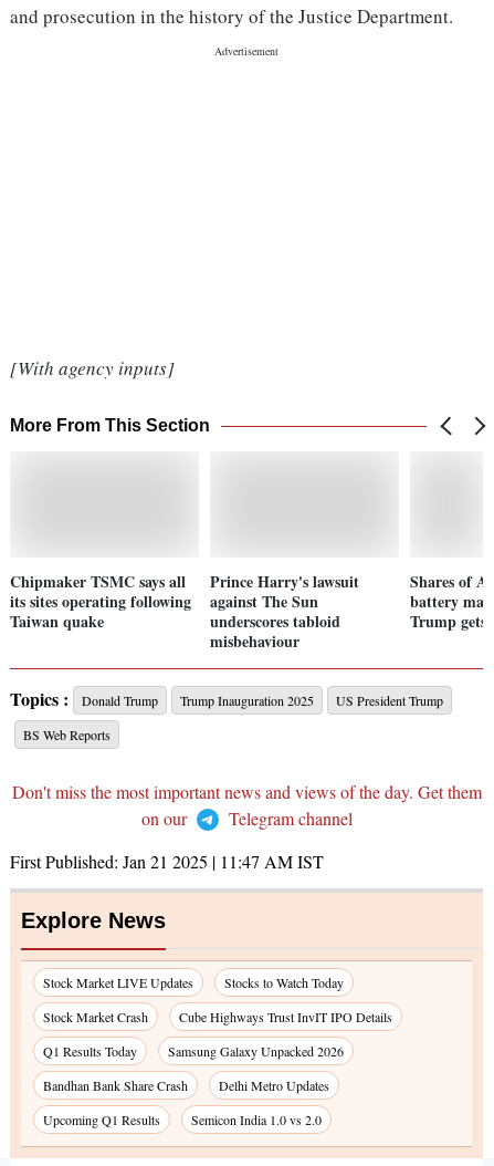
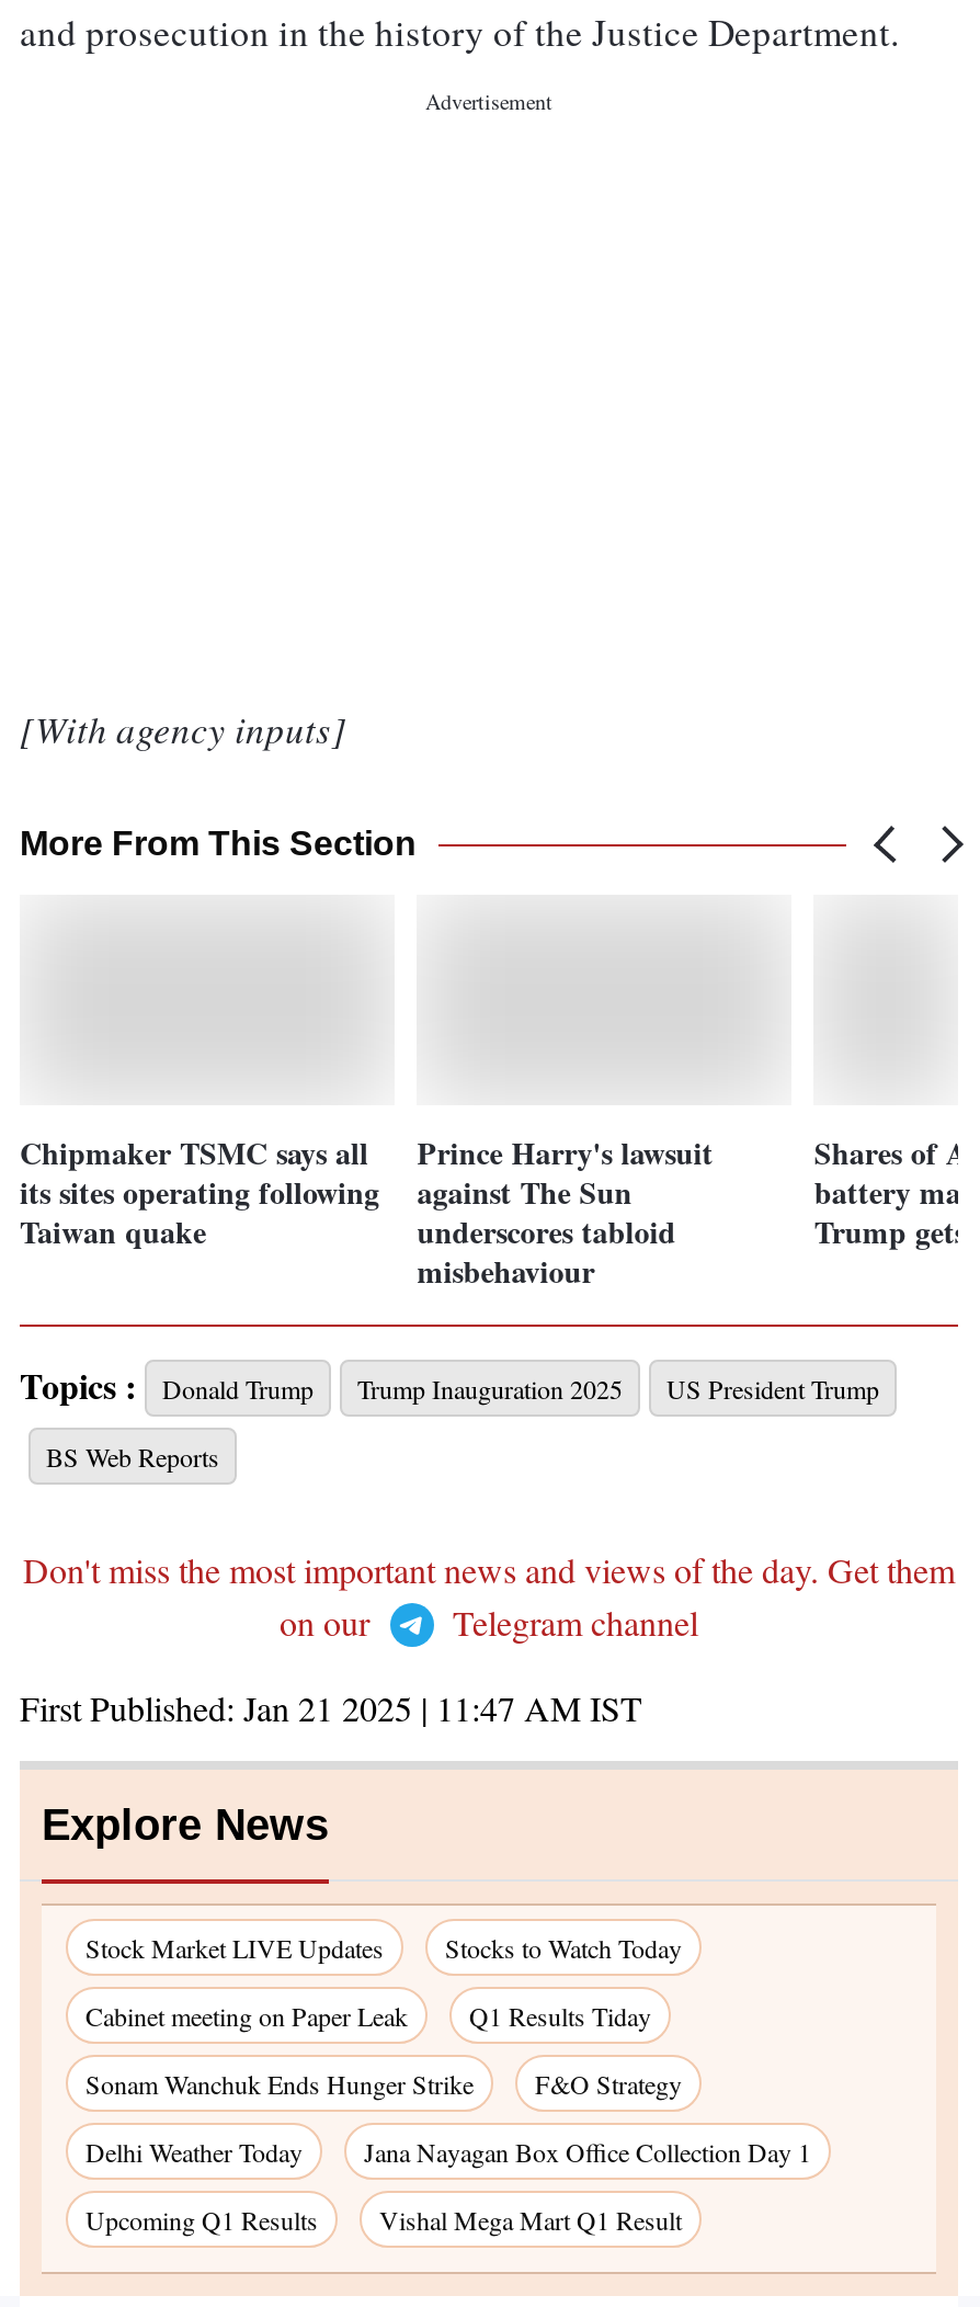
[43,1008,392,1026] Stock Market Crash | Cube Highways Trust InvIT IPO Details -> [86,1998,651,2033] Cabinet meeting on Paper Leak | Q1 Results Tiday
[43,1042,344,1060] Q1 Results Today | Samsung Galaxy Unpacked 2026 -> [86,2066,682,2101] Sonam Wanchuk Ends Hunger Strike | F&O Strategy
[43,1077,329,1094] Bandhan Bank Share Crash | Delhi Metro Updates -> [86,2134,811,2169] Delhi Weather Today | Jana Nayagan Box Office Collection Day 1
[191,1111,322,1128] Semicon India 1.0 vs 2.0 -> [379,2202,682,2237] Vishal Mega Mart Q1 Result

